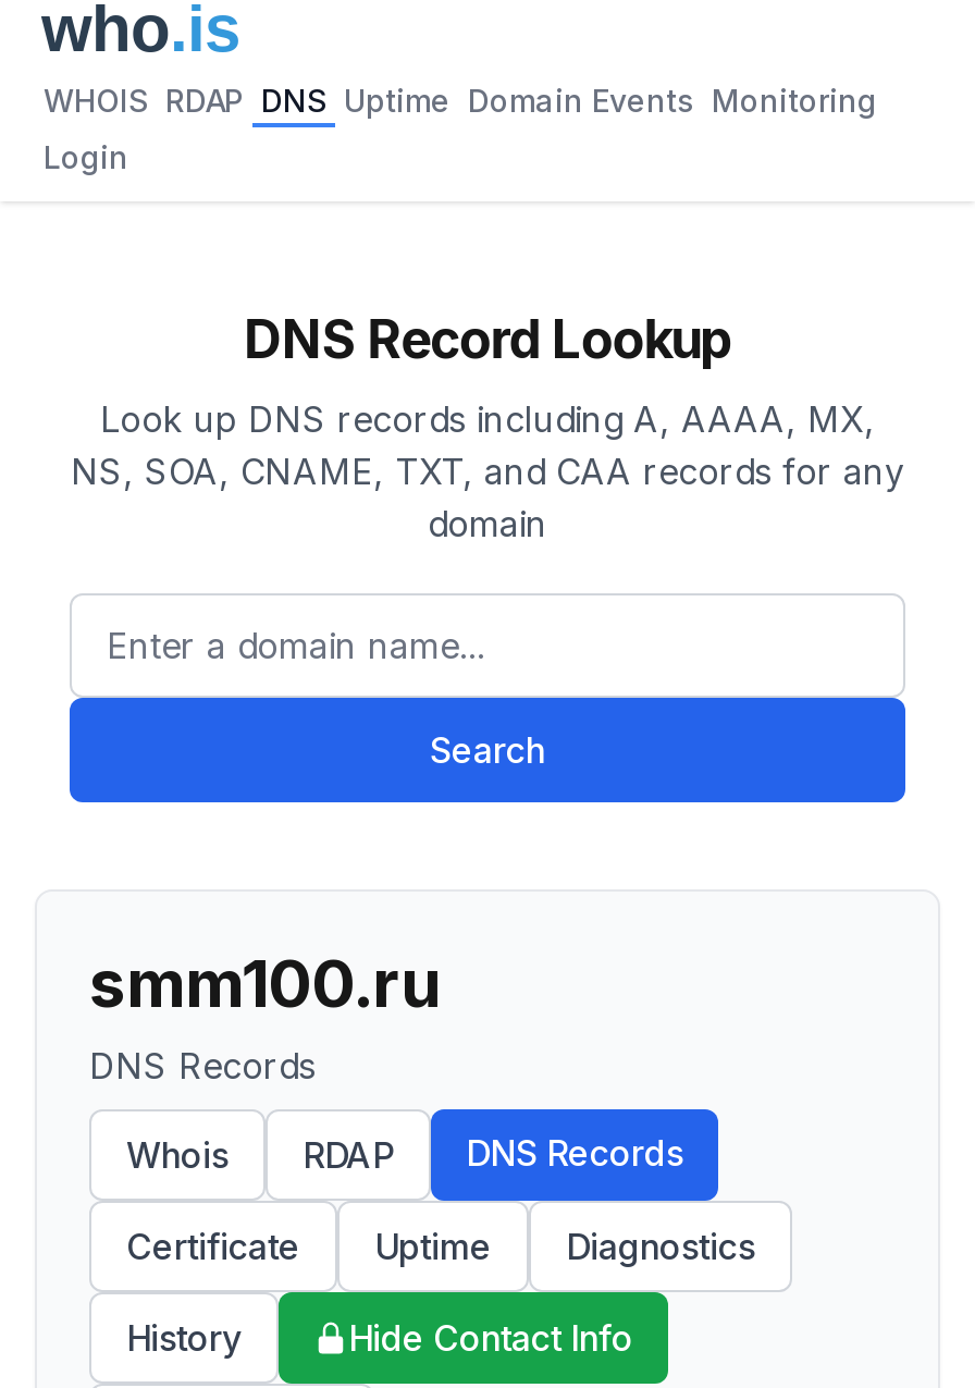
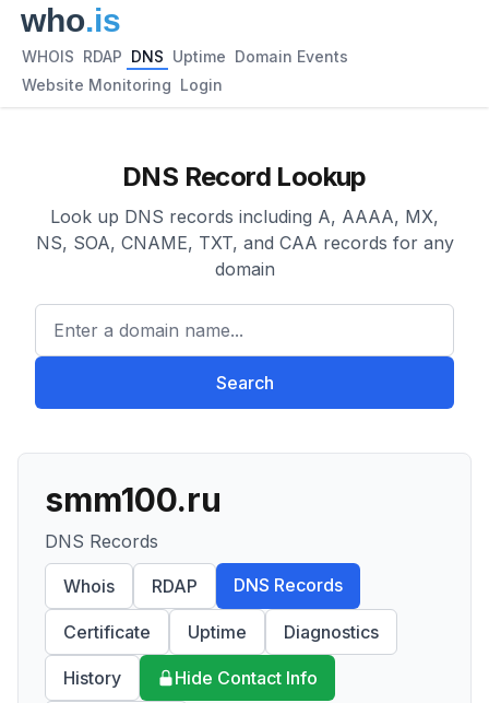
[44,82,877,119] WHOIS RDAP DNS Uptime Domain Events Monitoring -> [22,47,348,66] WHOIS RDAP DNS Uptime Domain Events
[44,138,128,175] Login -> [22,75,223,94] Website Monitoring Login

